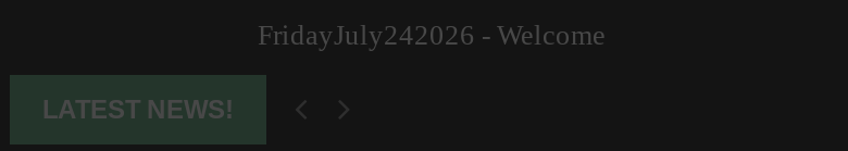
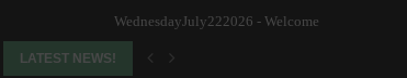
[258,18,606,51] FridayJuly242026 - Welcome -> [114,13,319,29] WednesdayJuly222026 - Welcome

